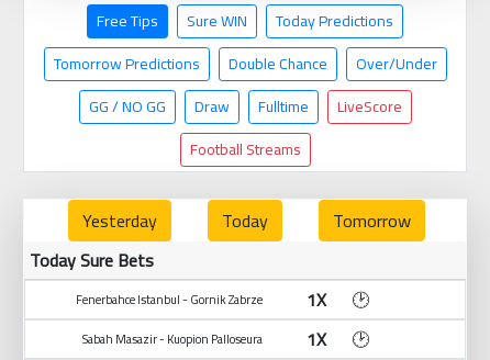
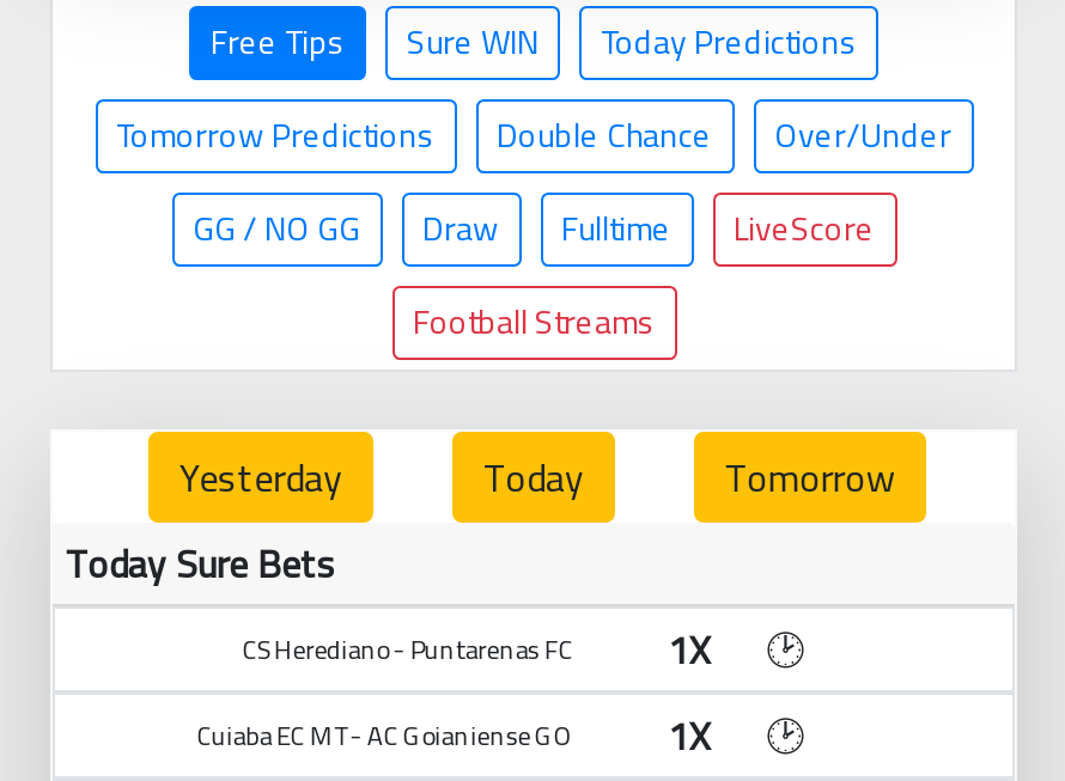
[76,289,263,311] Fenerbahce Istanbul - Gornik Zabrze -> [243,626,573,673] CS Herediano - Puntarenas FC
[83,328,263,350] Sabah Masazir - Kuopion Palloseura -> [197,712,573,759] Cuiaba EC MT - AC Goianiense GO

